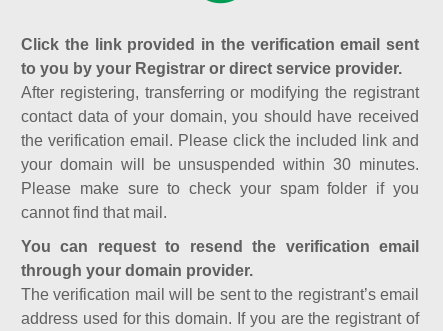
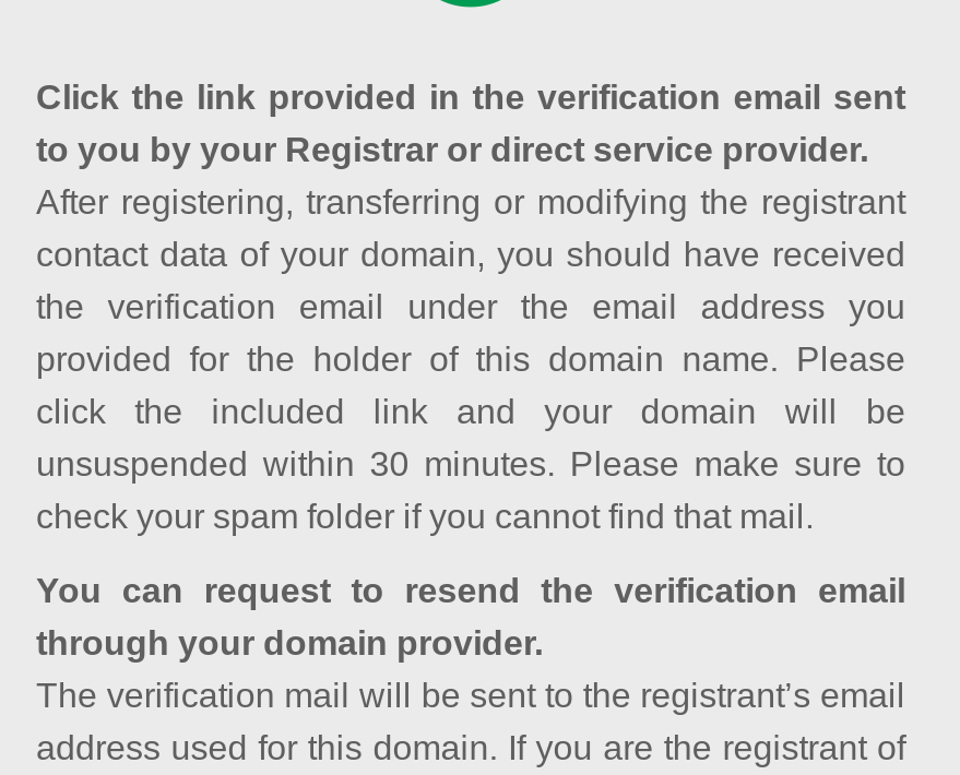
[21,132,419,221] the verification email. Please click the included link and | your domain will be unsuspended within 30 minutes. | Please make sure to check your spam folder if you | cannot find that mail. -> [36,288,905,535] the verification email under the email address you | provided for the holder of this domain name. Please | click the included link and your domain will be | unsuspended within 30 minutes. Please make sure to | check your spam folder if you cannot find that mail.

